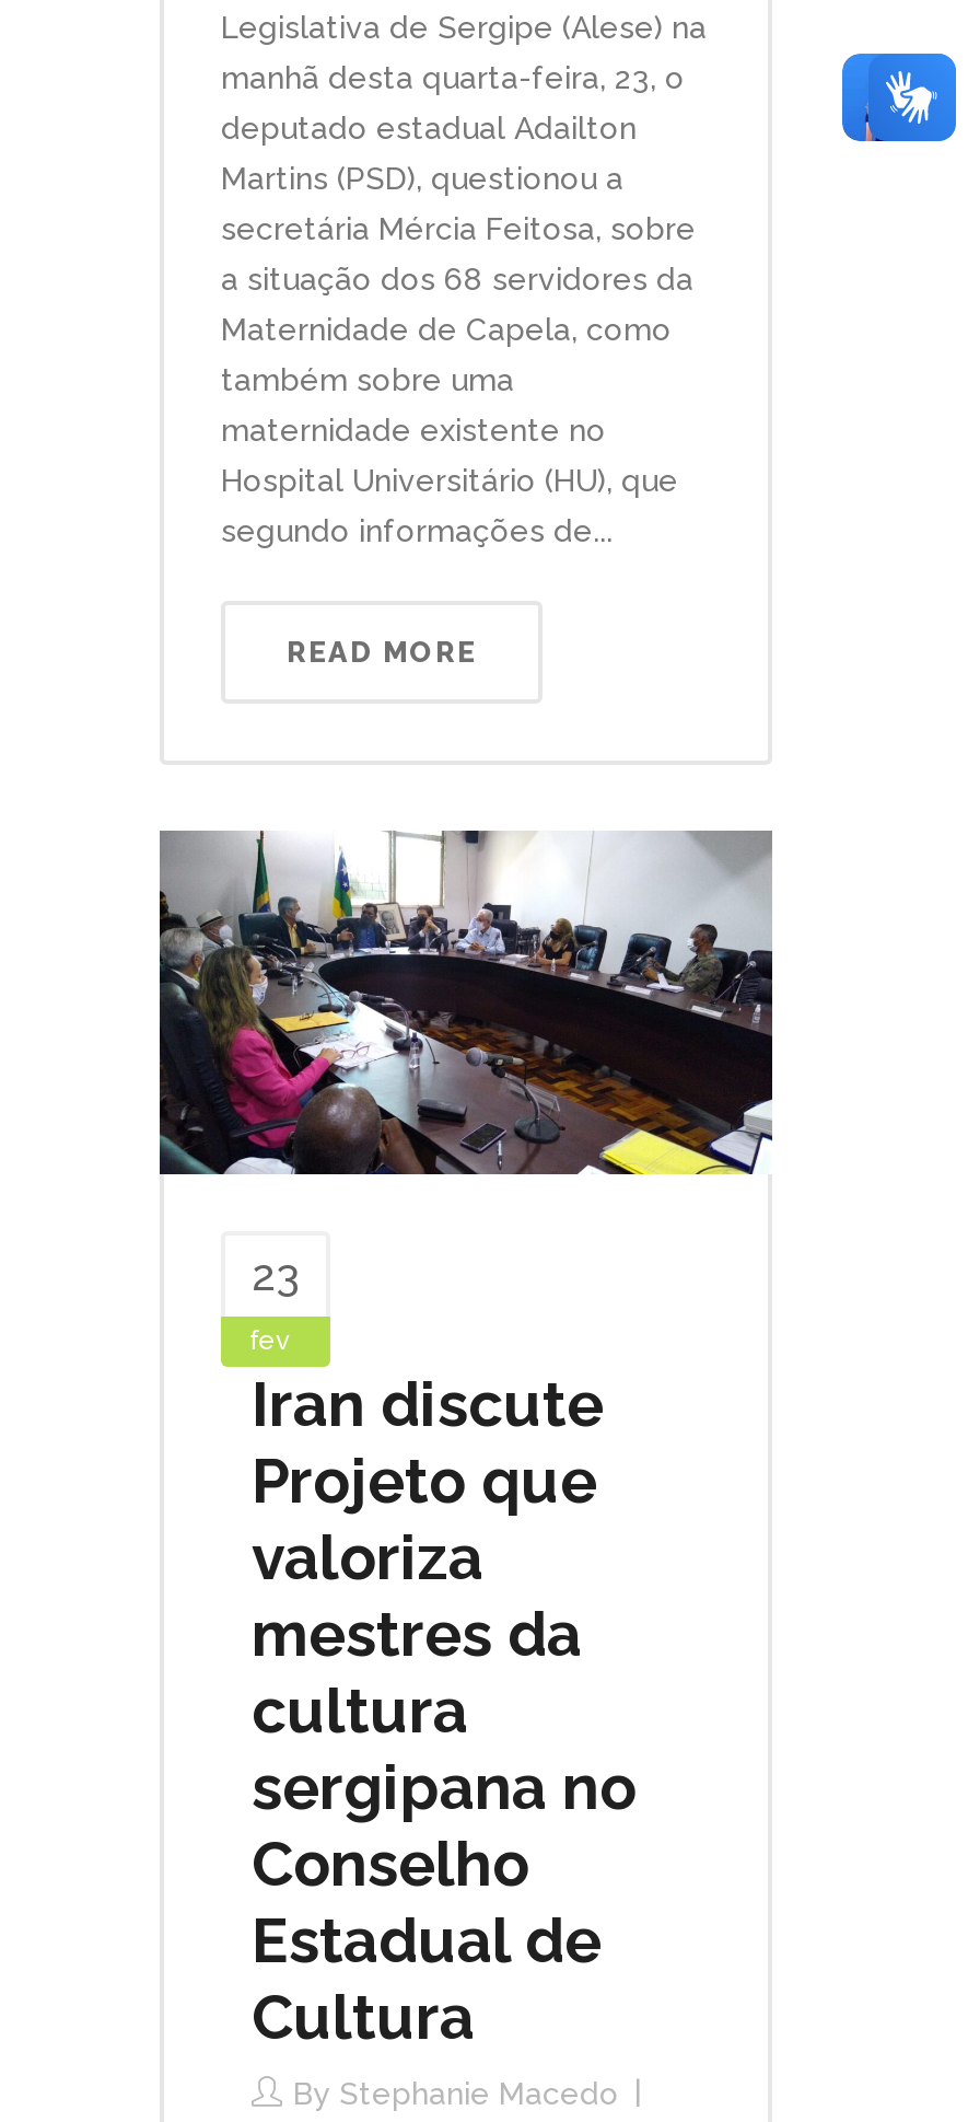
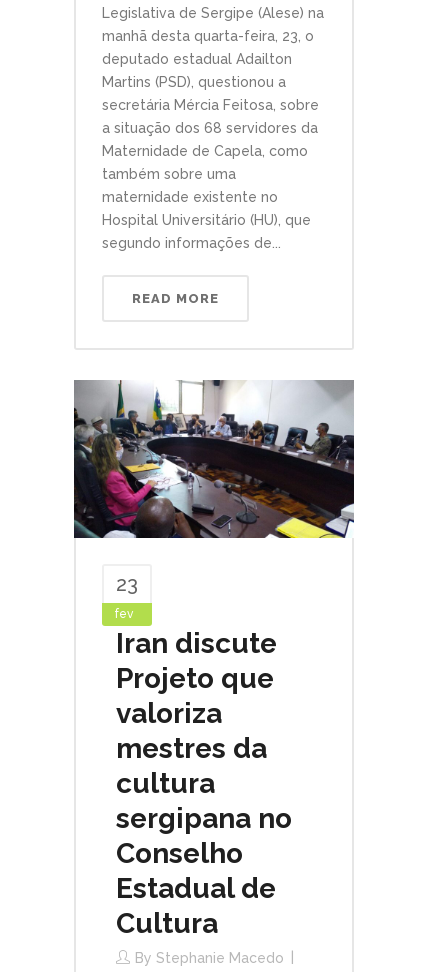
[840,50,958,144] [image] -> none

